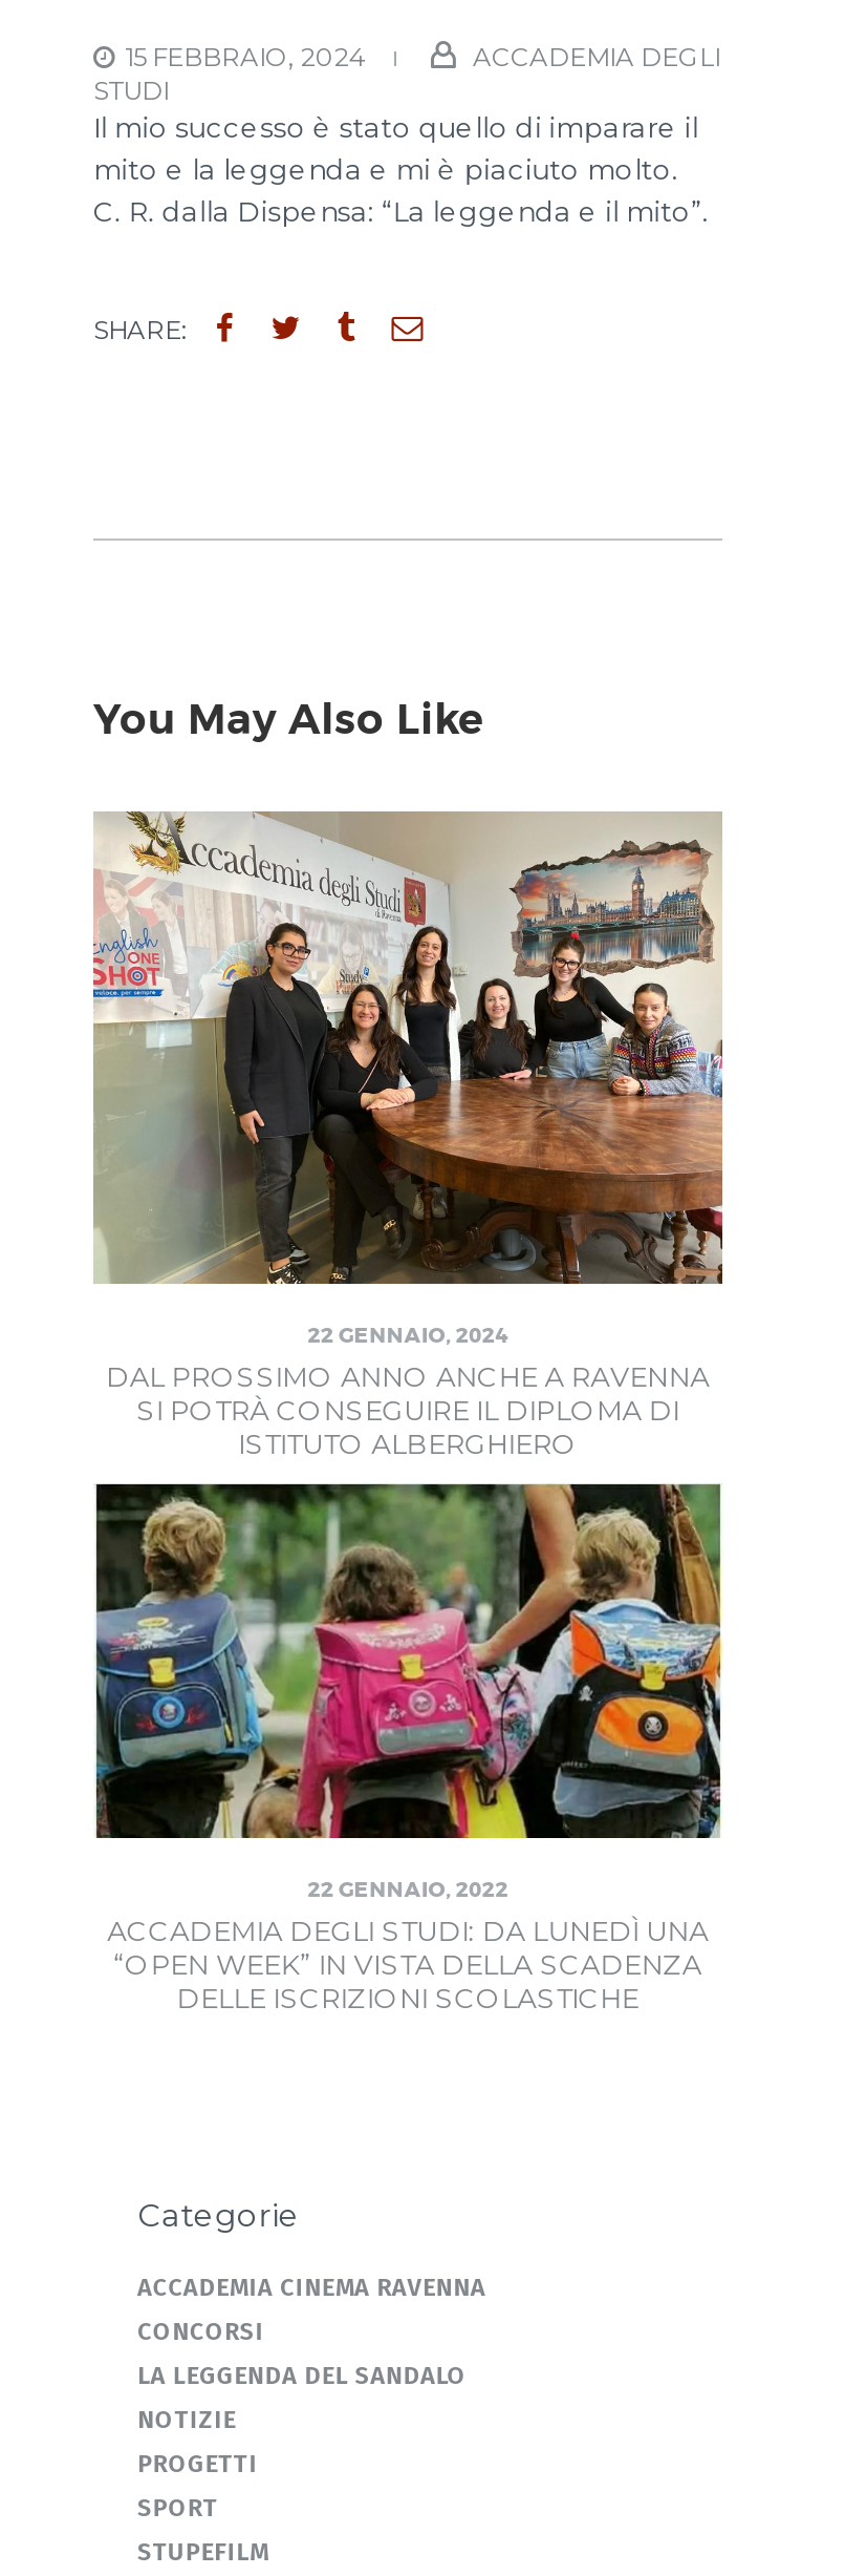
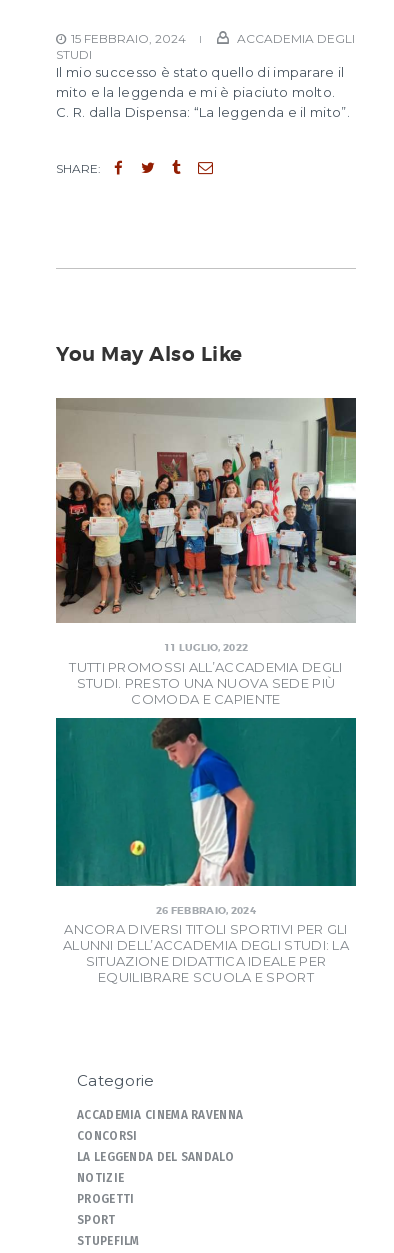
[93,809,724,1460] [image] | 22 GENNAIO, 2024 | DAL PROSSIMO ANNO ANCHE A RAVENNA | SI POTRÀ CONSEGUIRE IL DIPLOMA DI | ISTITUTO ALBERGHIERO -> [55,398,357,707] [image] | 11 LUGLIO, 2022 | TUTTI PROMOSSI ALL’ACCADEMIA DEGLI | STUDI. PRESTO UNA NUOVA SEDE PIÙ | COMODA E CAPIENTE
[93,1481,722,2014] [image] | 22 GENNAIO, 2022 | ACCADEMIA DEGLI STUDI: DA LUNEDÌ UNA | “OPEN WEEK” IN VISTA DELLA SCADENZA | DELLE ISCRIZIONI SCOLASTICHE -> [55,717,357,985] [image] | 26 FEBBRAIO, 2024 | ANCORA DIVERSI TITOLI SPORTIVI PER GLI | ALUNNI DELL’ACCADEMIA DEGLI STUDI: LA | SITUAZIONE DIDATTICA IDEALE PER | EQUILIBRARE SCUOLA E SPORT

